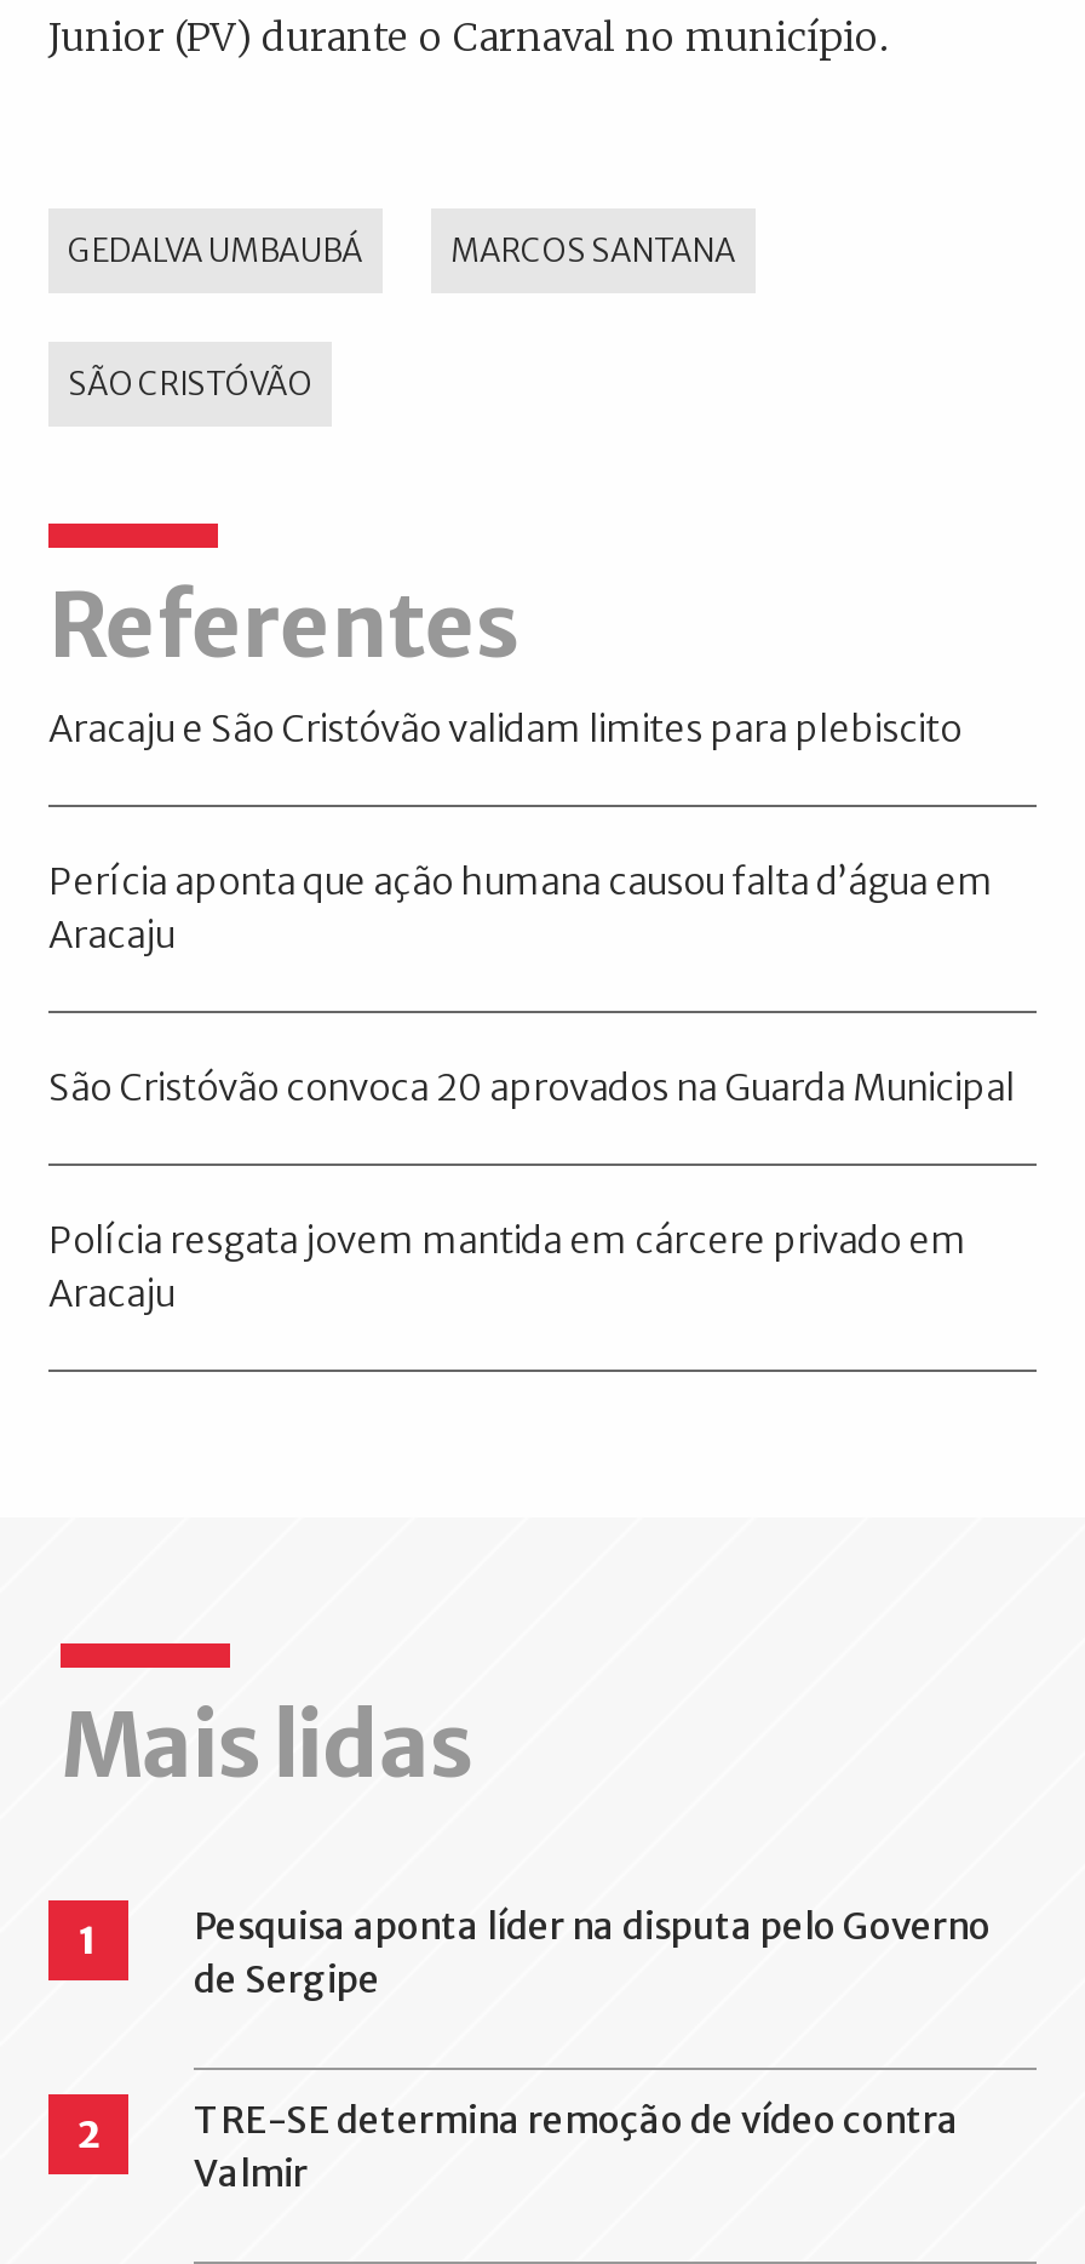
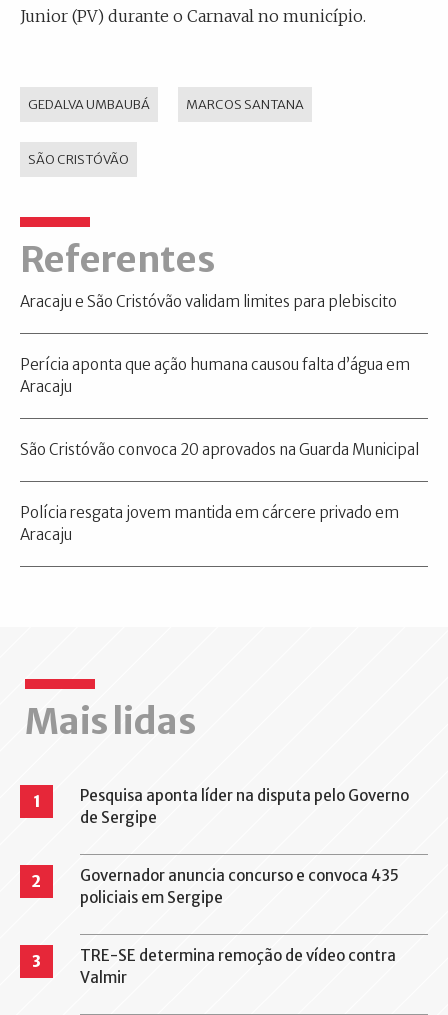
none -> [32,866,399,971] Governador anuncia concurso e convoca 435 | policiais em Sergipe | 3

